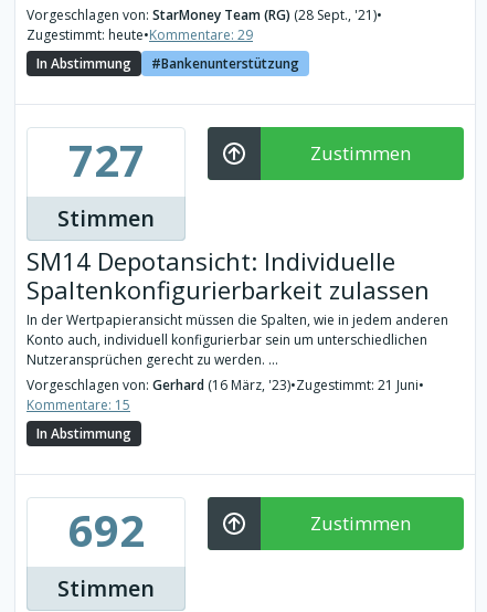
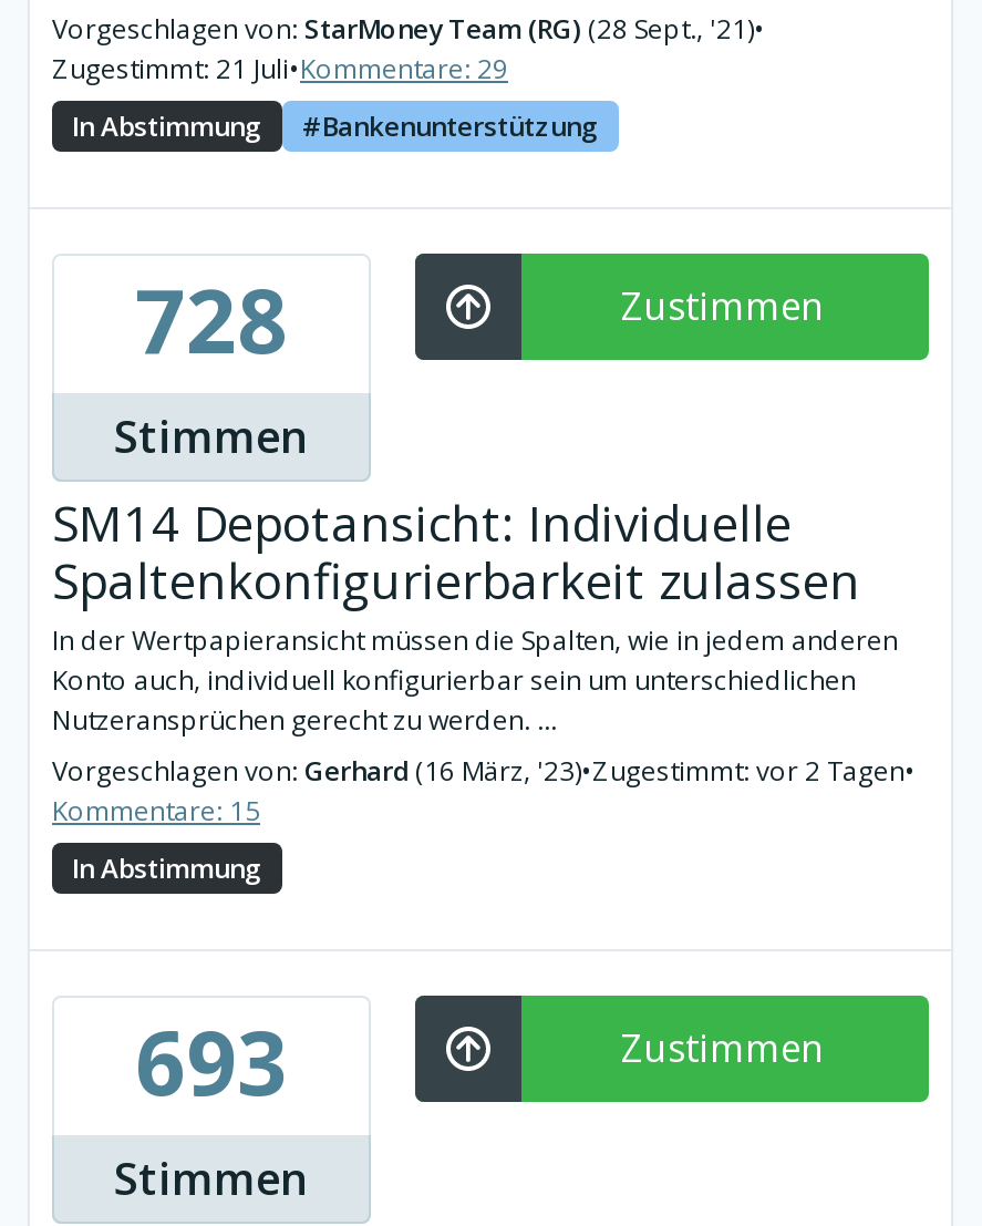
[27,25,253,44] Zugestimmt: heute•Kommentare: 29 -> [52,50,508,87] Zugestimmt: 21 Juli•Kommentare: 29
[68,129,144,190] 727 -> [135,258,288,380] 728
[27,376,424,394] Vorgeschlagen von: Gerhard (16 März, '23)•Zugestimmt: 21 Juni• -> [52,752,916,790] Vorgeschlagen von: Gerhard (16 März, '23)•Zugestimmt: vor 2 Tagen•
[68,499,144,560] 692 -> [135,1000,288,1122] 693

